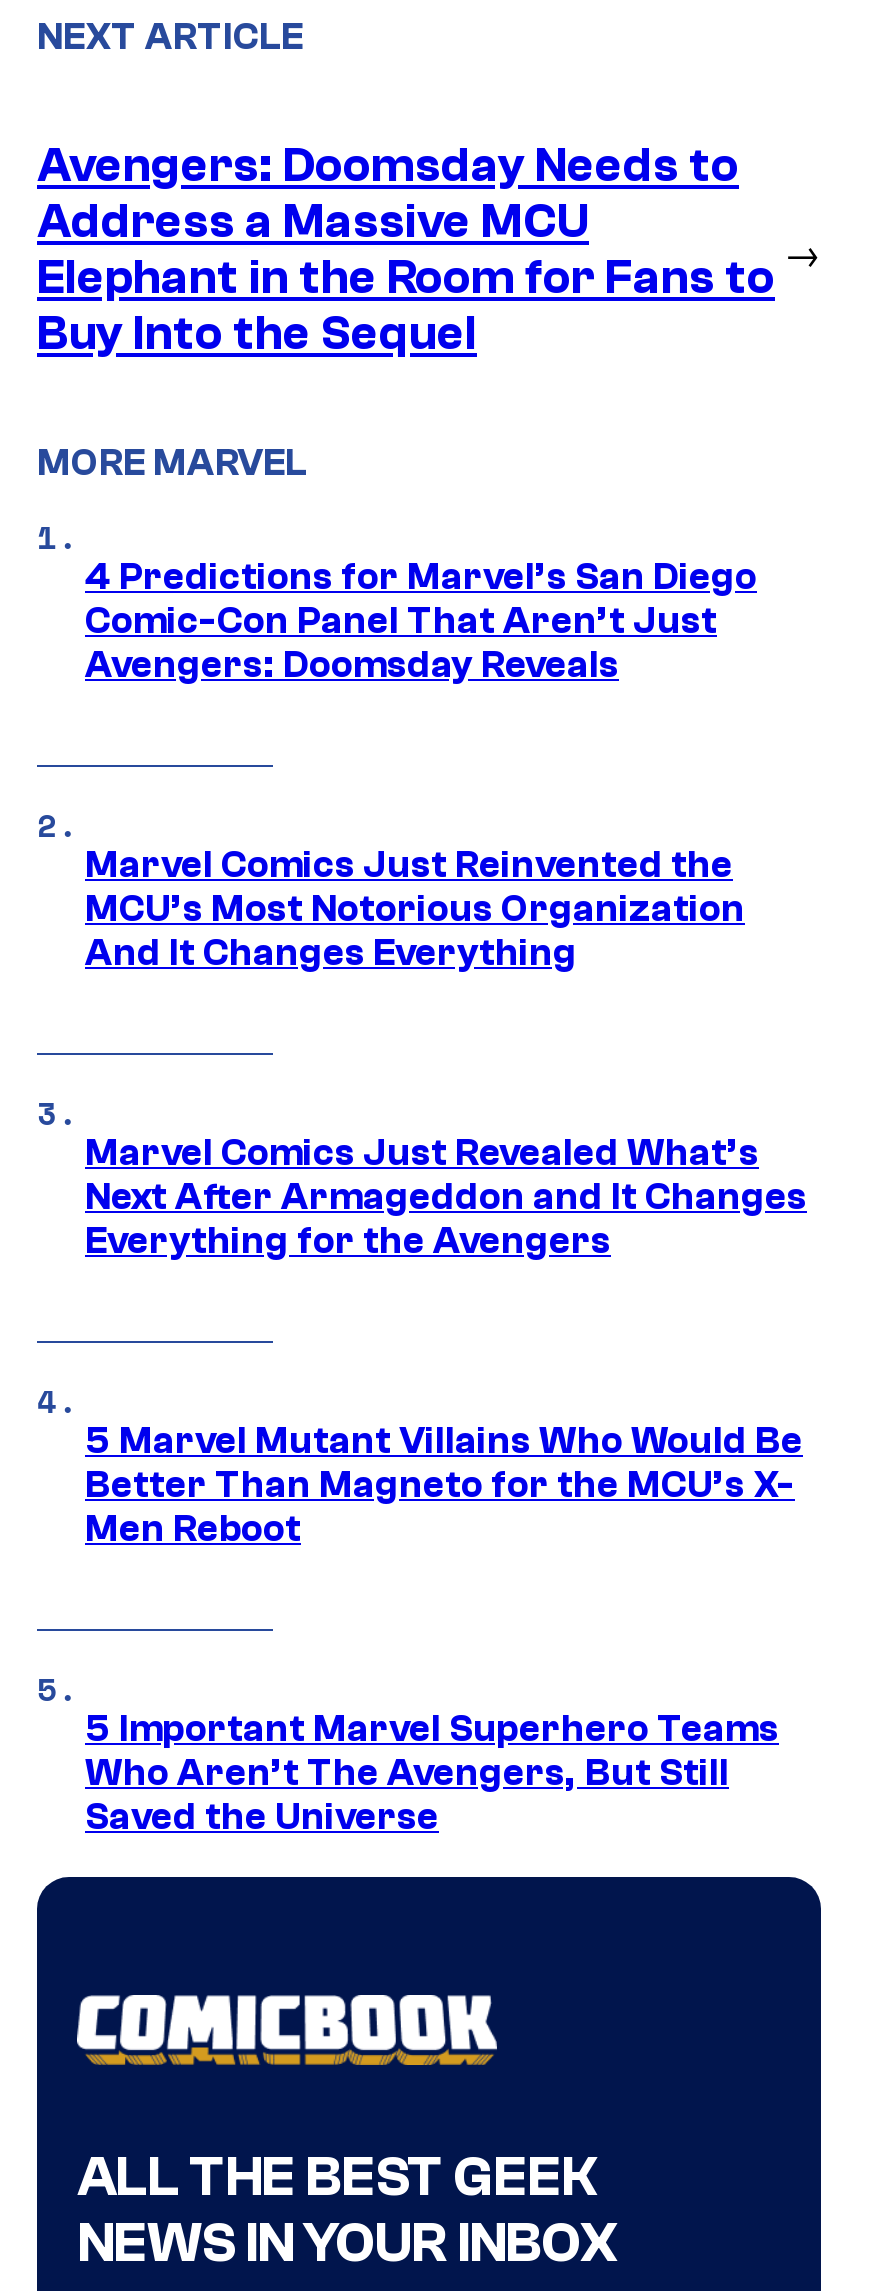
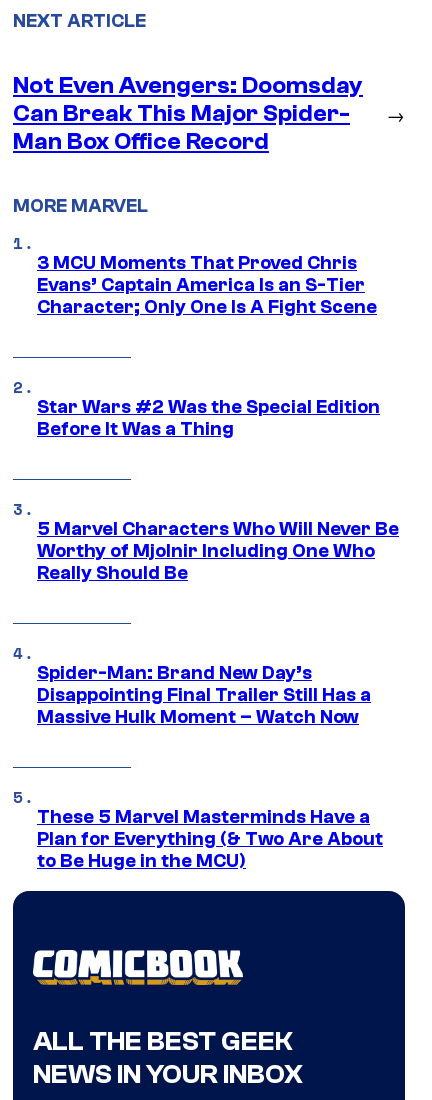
[37,138,775,360] Avengers: Doomsday Needs to | Address a Massive MCU | Elephant in the Room for Fans to | Buy Into the Sequel -> [13,71,363,154] Not Even Avengers: Doomsday | Can Break This Major Spider- | Man Box Office Record
[85,555,757,687] 4 Predictions for Marvel’s San Diego | Comic-Con Panel That Aren’t Just | Avengers: Doomsday Reveals -> [37,252,377,318] 3 MCU Moments That Proved Chris | Evans’ Captain America Is an S-Tier | Character; Only One Is A Fight Scene
[85,843,745,975] Marvel Comics Just Reinvented the | MCU’s Most Notorious Organization | And It Changes Everything -> [37,396,380,440] Star Wars #2 Was the Special Edition | Before It Was a Thing
[85,1131,807,1263] Marvel Comics Just Revealed What’s | Next After Armageddon and It Changes | Everything for the Avengers -> [37,518,399,584] 5 Marvel Characters Who Will Never Be | Worthy of Mjolnir Including One Who | Really Should Be
[85,1419,803,1551] 5 Marvel Mutant Villains Who Would Be | Better Than Magneto for the MCU’s X- | Men Reboot -> [37,662,371,728] Spider-Man: Brand New Day’s | Disappointing Final Trailer Still Has a | Massive Hulk Moment – Watch Now
[85,1707,779,1839] 5 Important Marvel Superhero Teams | Who Aren’t The Avengers, But Still | Saved the Universe -> [37,806,383,872] These 5 Marvel Masterminds Have a | Plan for Everything (& Two Are About | to Be Huge in the MCU)

